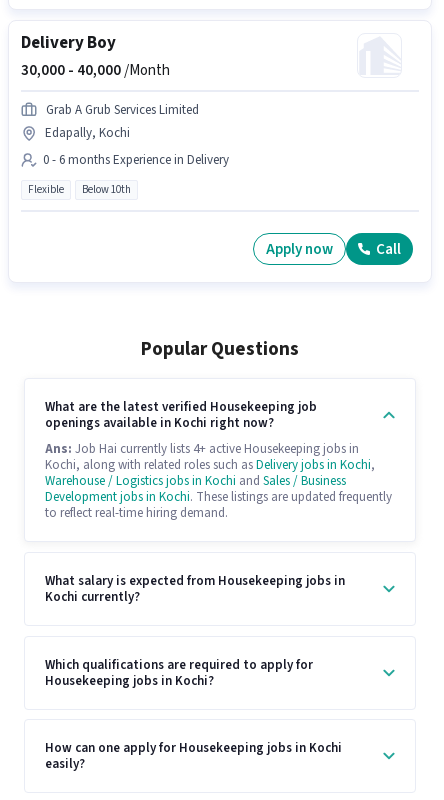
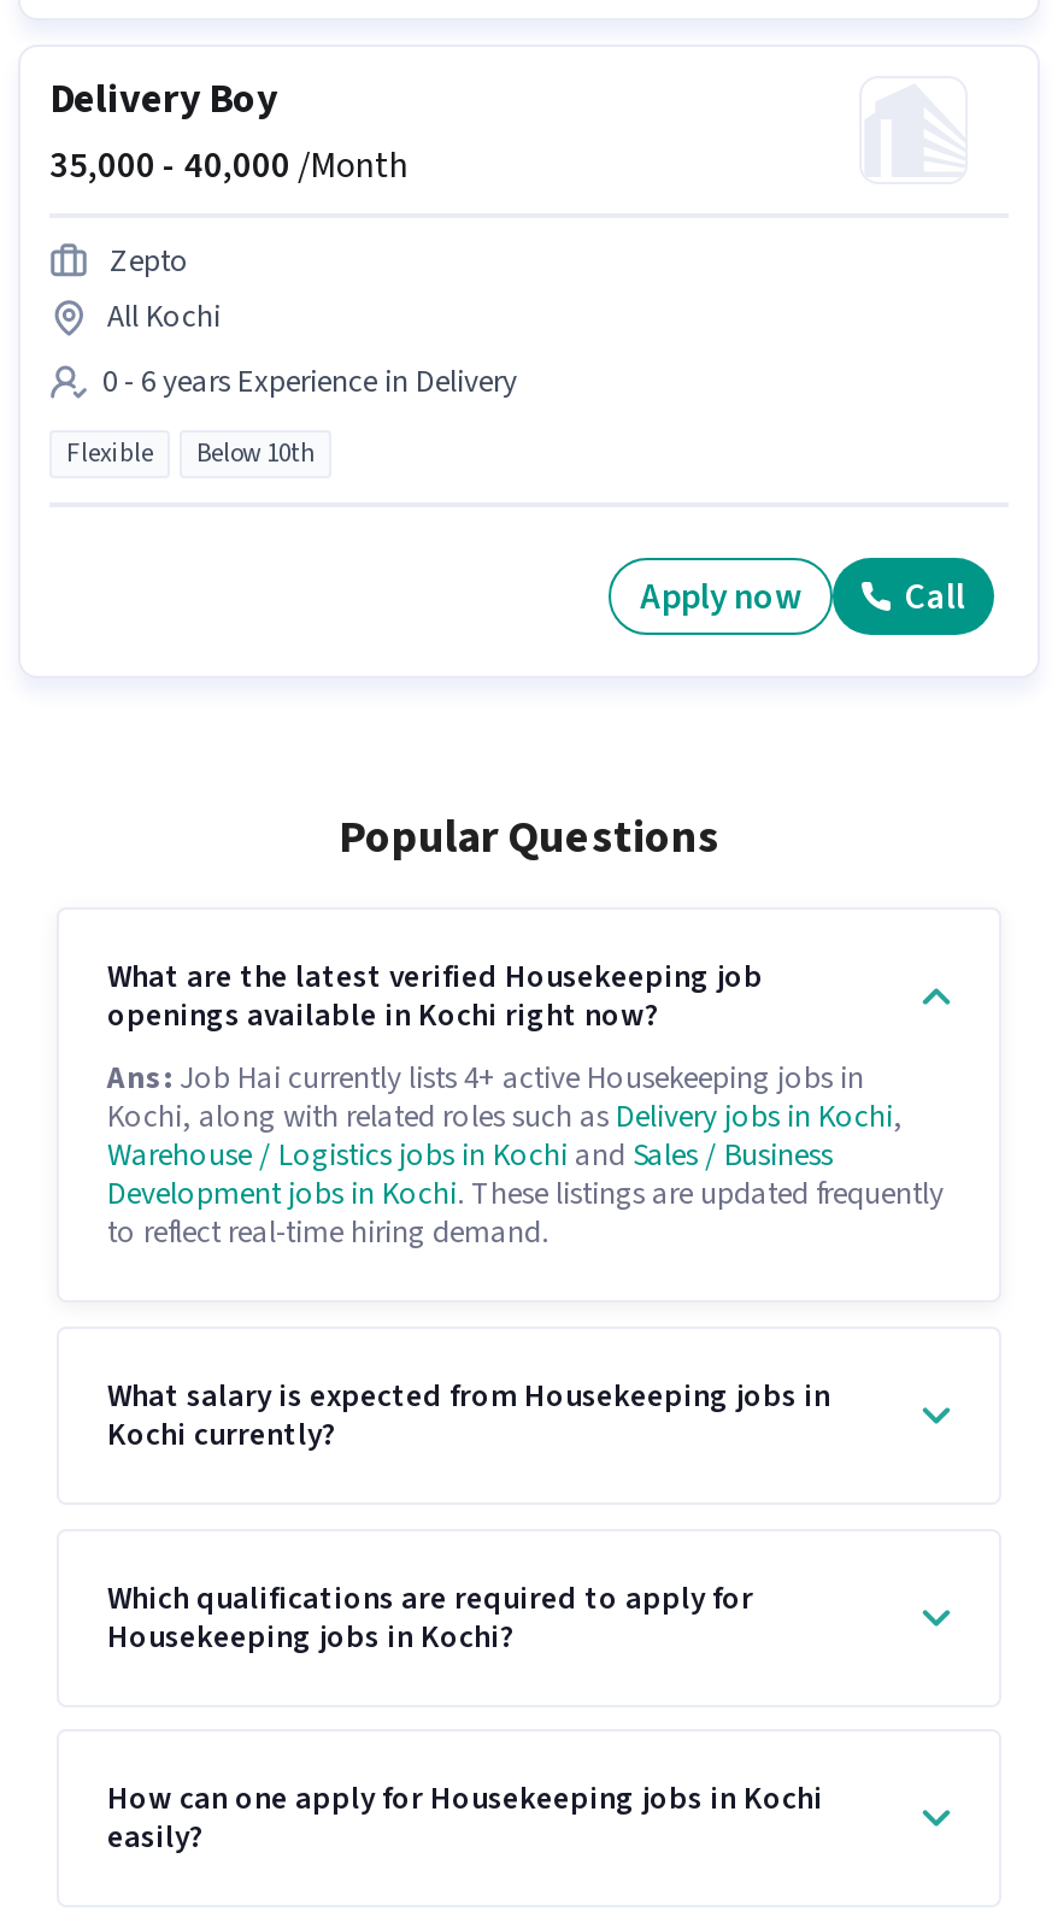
[21,60,170,81] 30,000 - 40,000 /Month -> [49,142,409,193] 35,000 - 40,000 /Month
[45,101,199,142] Grab A Grub Services Limited | Edapally, Kochi -> [107,241,221,340] Zepto | All Kochi
[43,151,229,169] 0 - 6 months Experience in Delivery -> [102,361,517,405] 0 - 6 years Experience in Delivery

